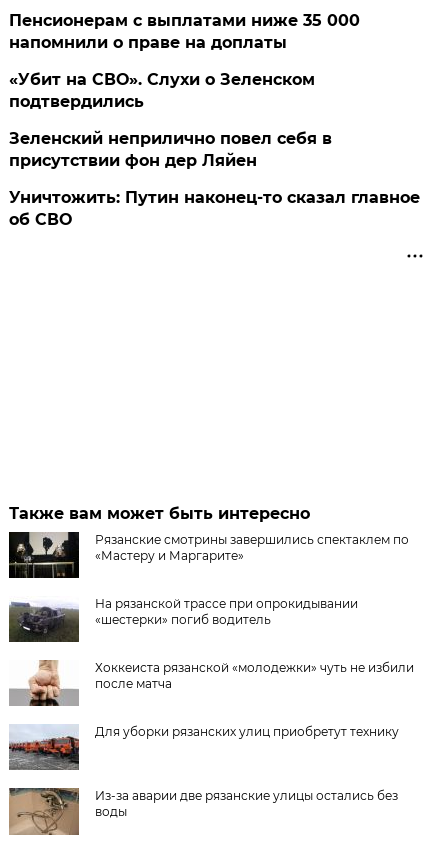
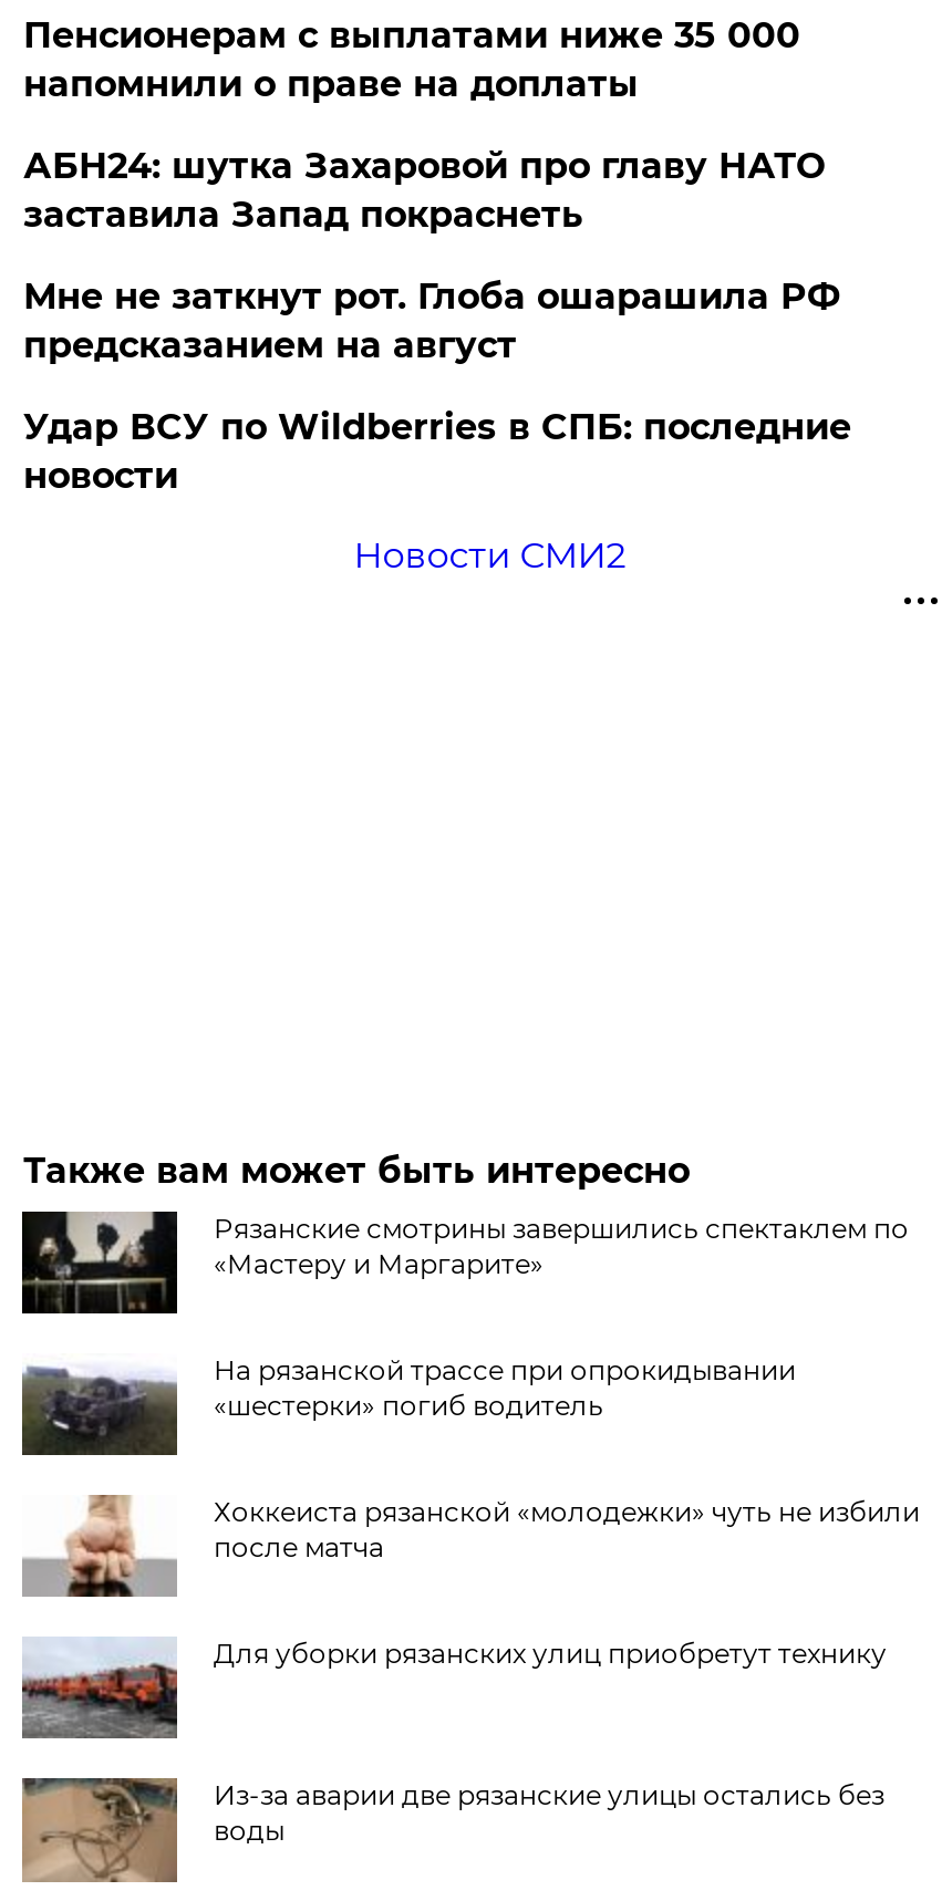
[9,70,420,229] «Убит на СВО». Слухи о Зеленском | подтвердились | Зеленский неприлично повел cебя в | присутствии фон дер Ляйен | Уничтожить: Путин наконец-то сказал главное | об СВО -> [23,145,851,577] АБН24: шутка Захаровой про главу НАТО | заставила Запад покраснеть | Мне не заткнут рот. Глоба ошарашила РФ | предсказанием на август | Удар ВСУ по Wildberries в СПБ: последние | новости | Новости СМИ2

